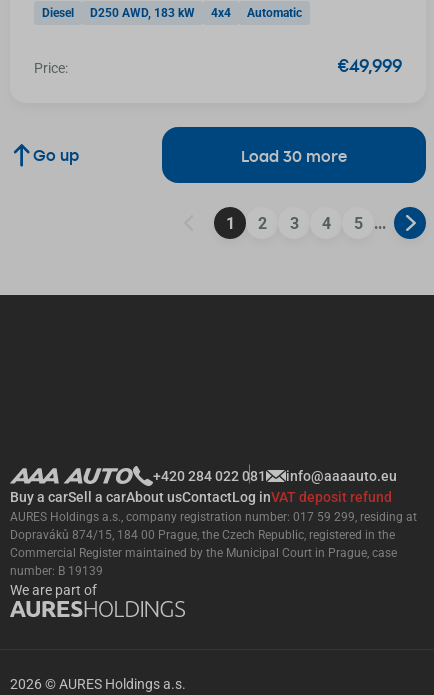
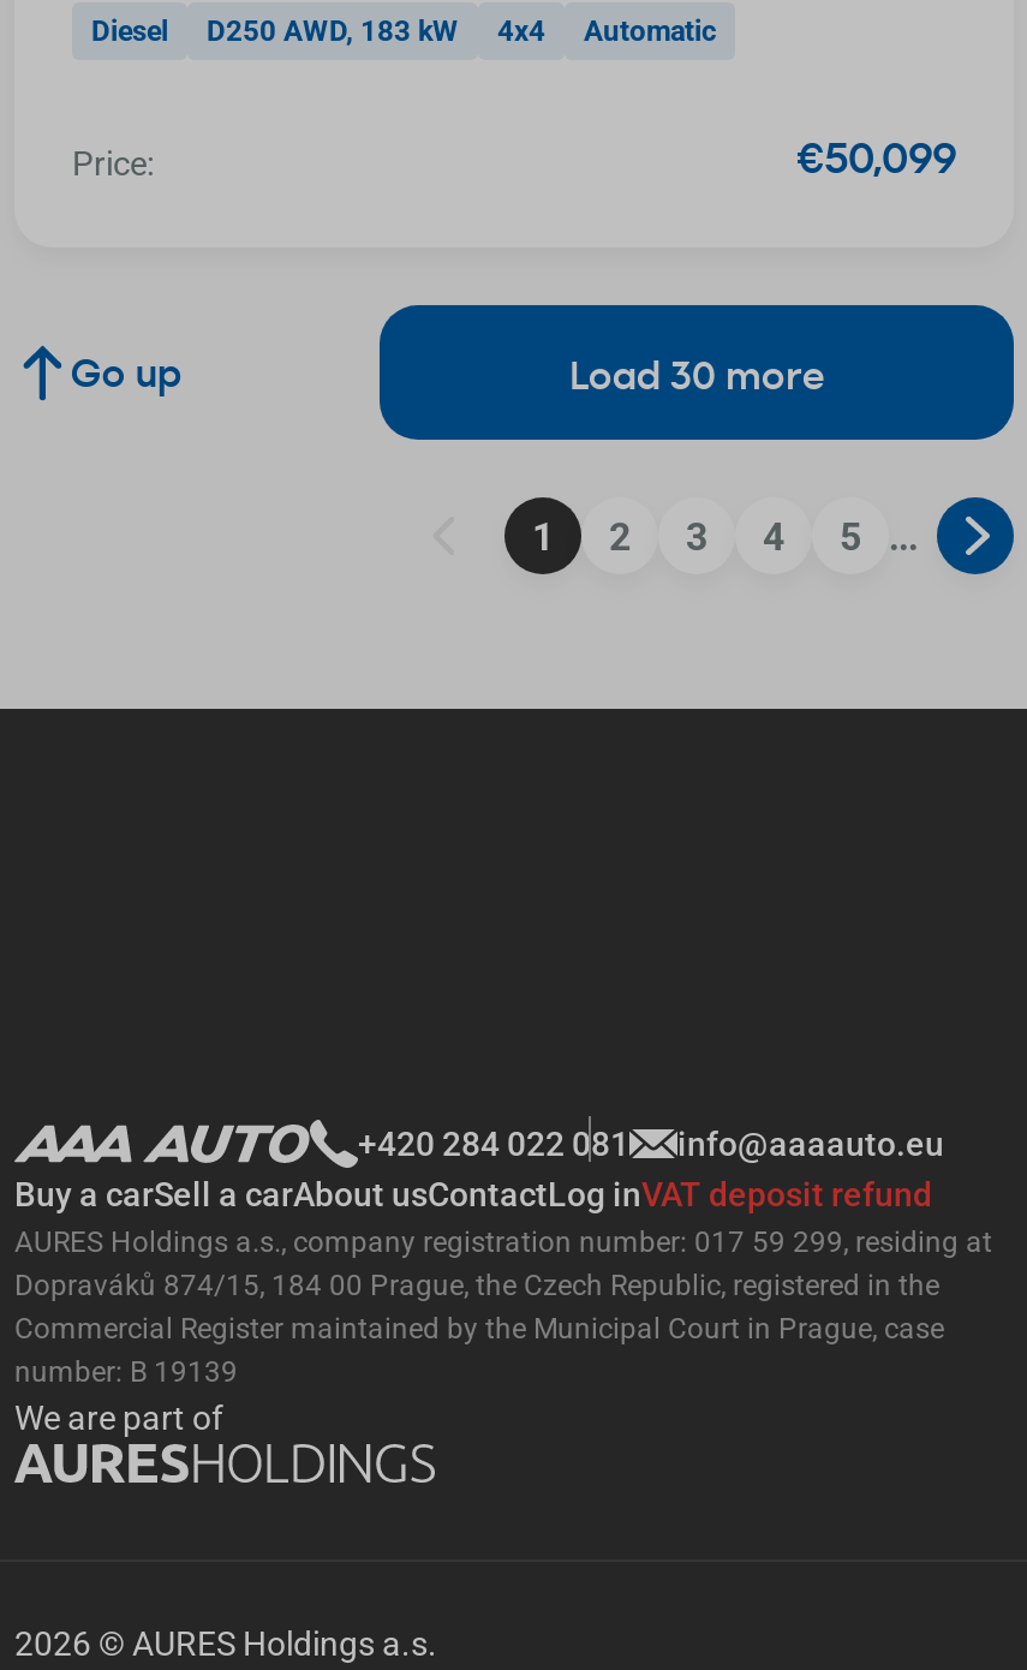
[338,53,402,77] €49,999 -> [798,127,956,185] €50,099

